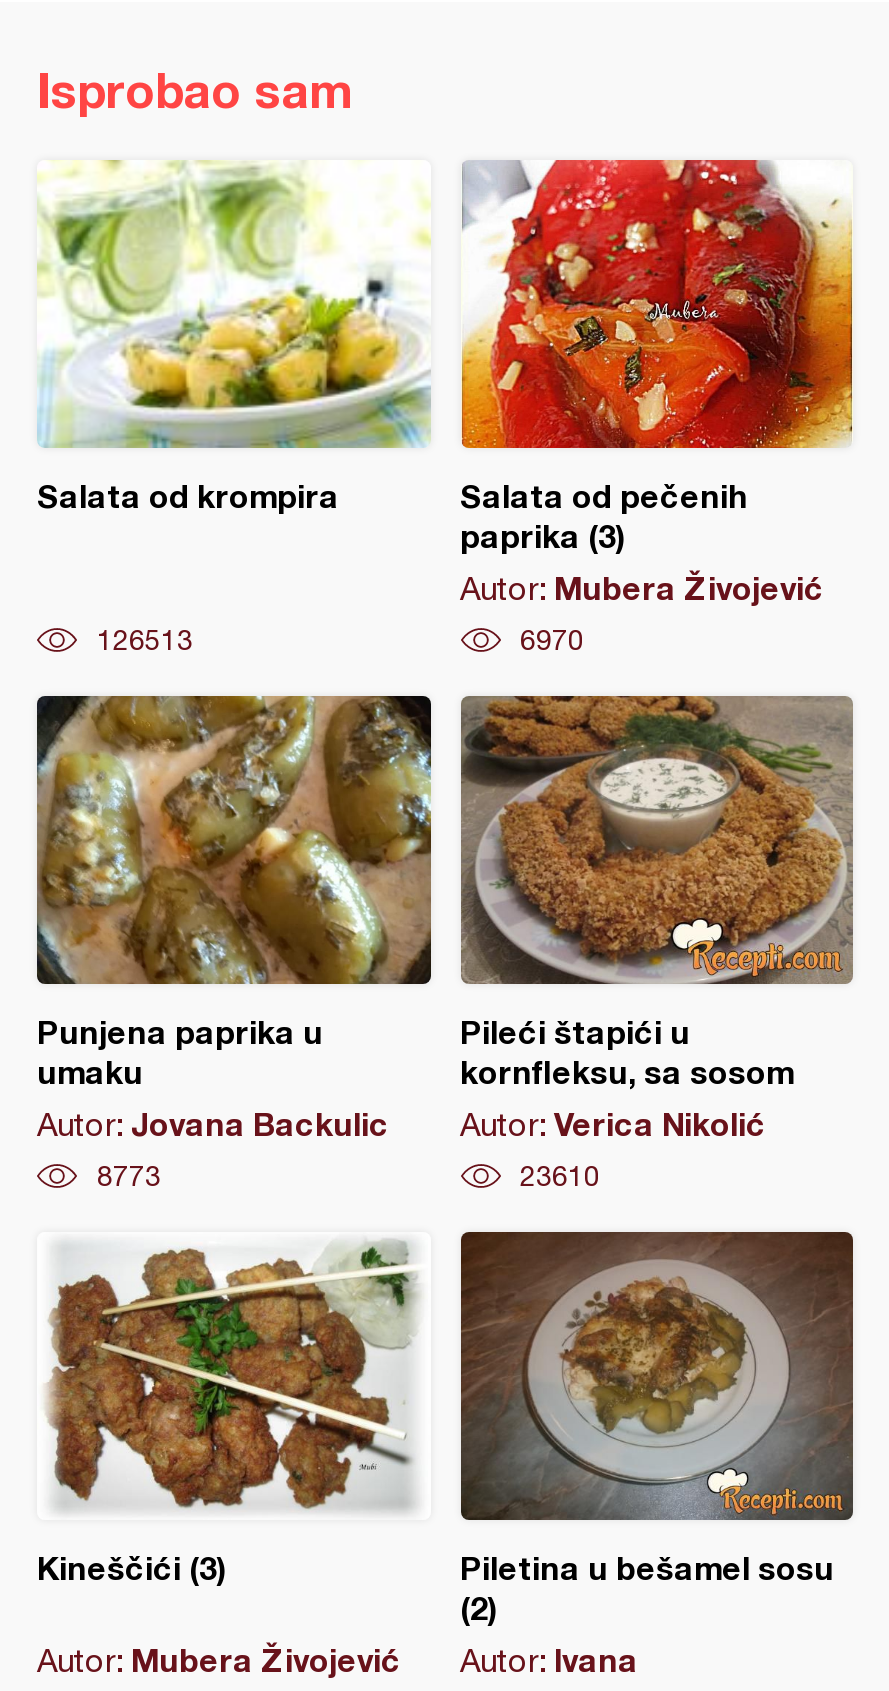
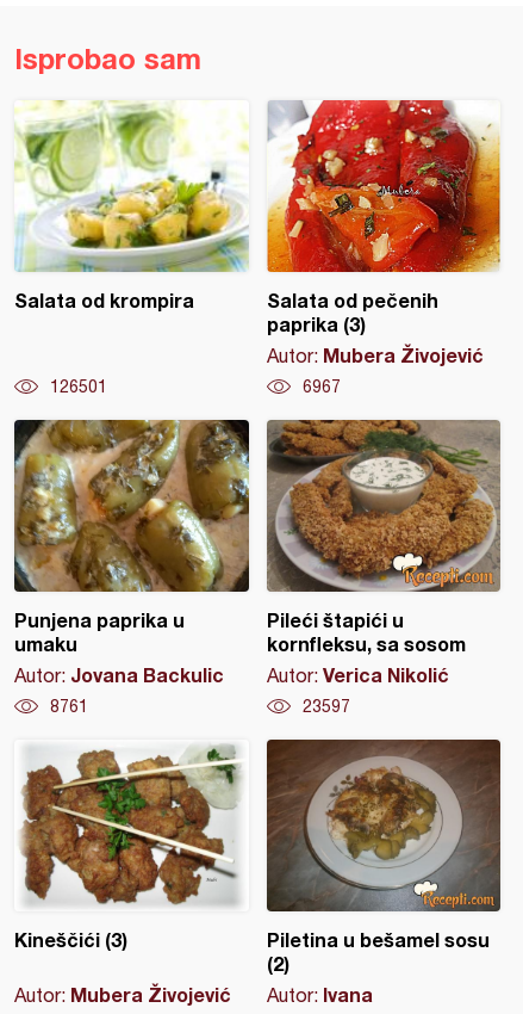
[97,624,193,656] 126513 -> [50,377,107,396] 126501
[520,624,584,656] 6970 -> [302,377,340,396] 6967
[97,1160,161,1192] 8773 -> [50,697,88,716] 8761
[520,1160,600,1192] 23610 -> [302,697,350,716] 23597

